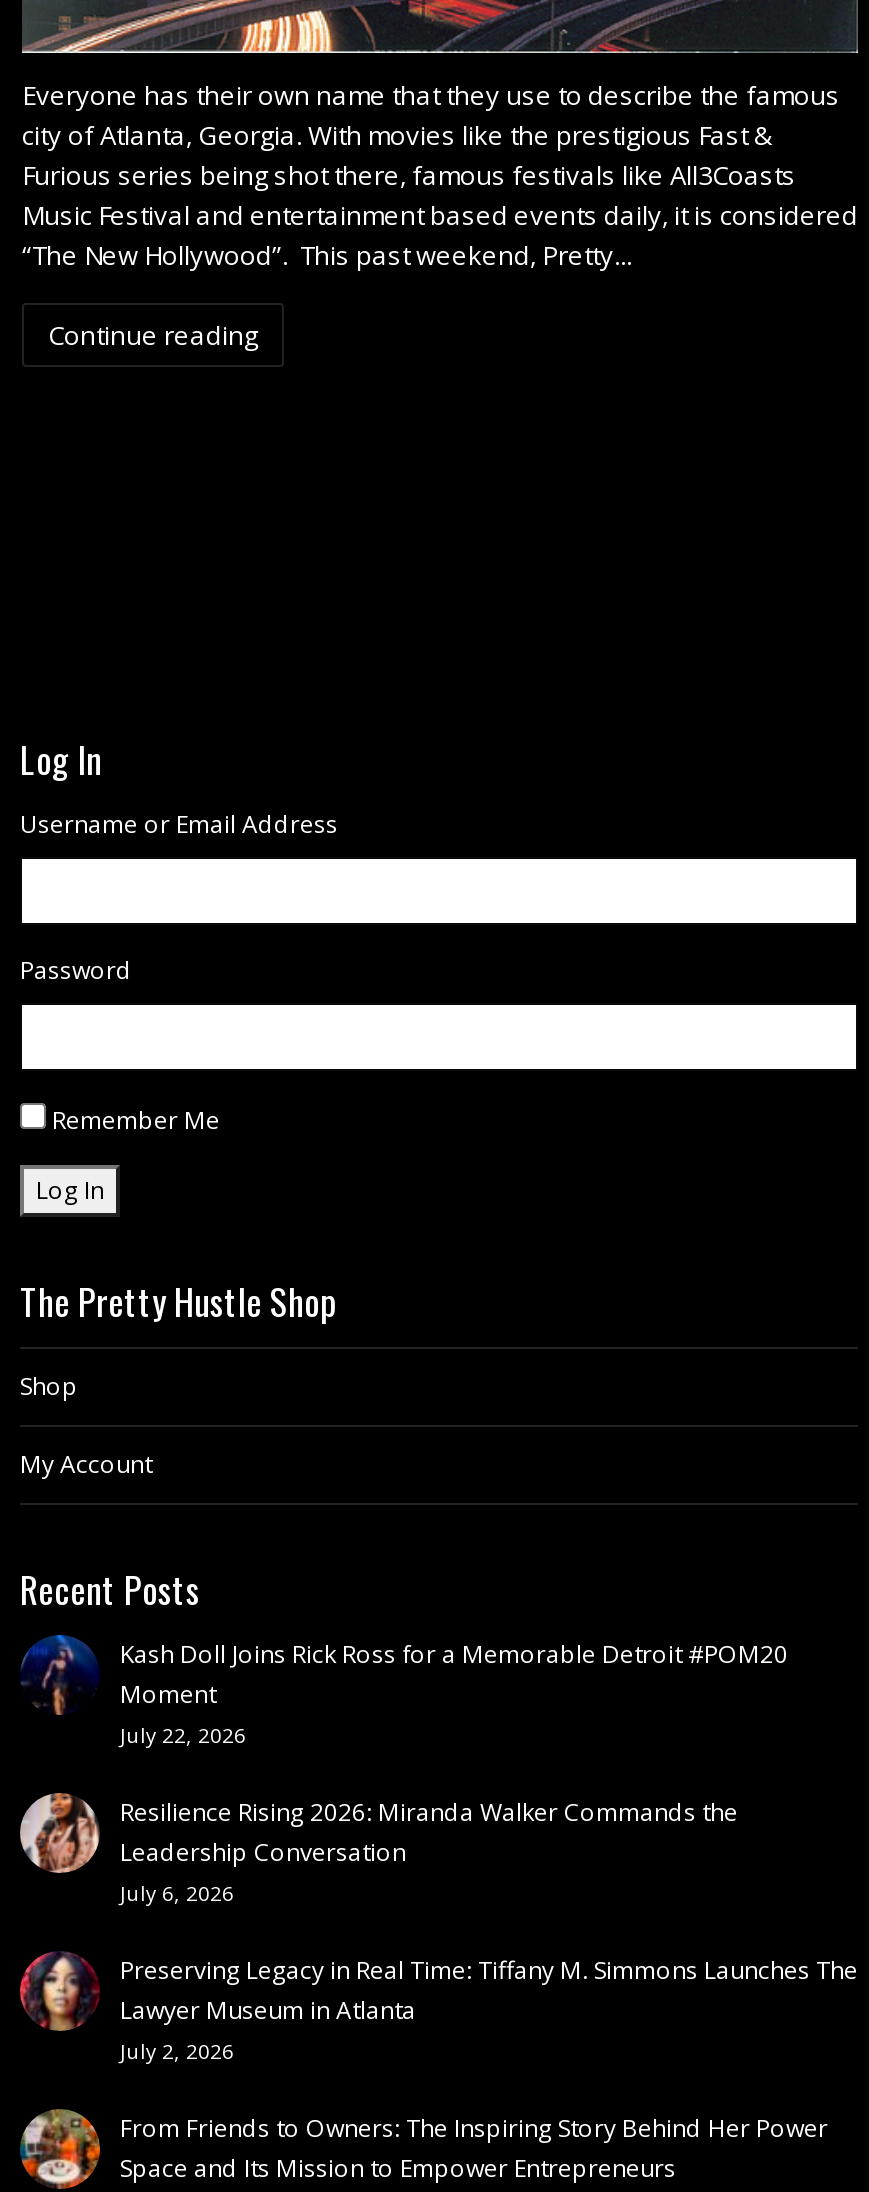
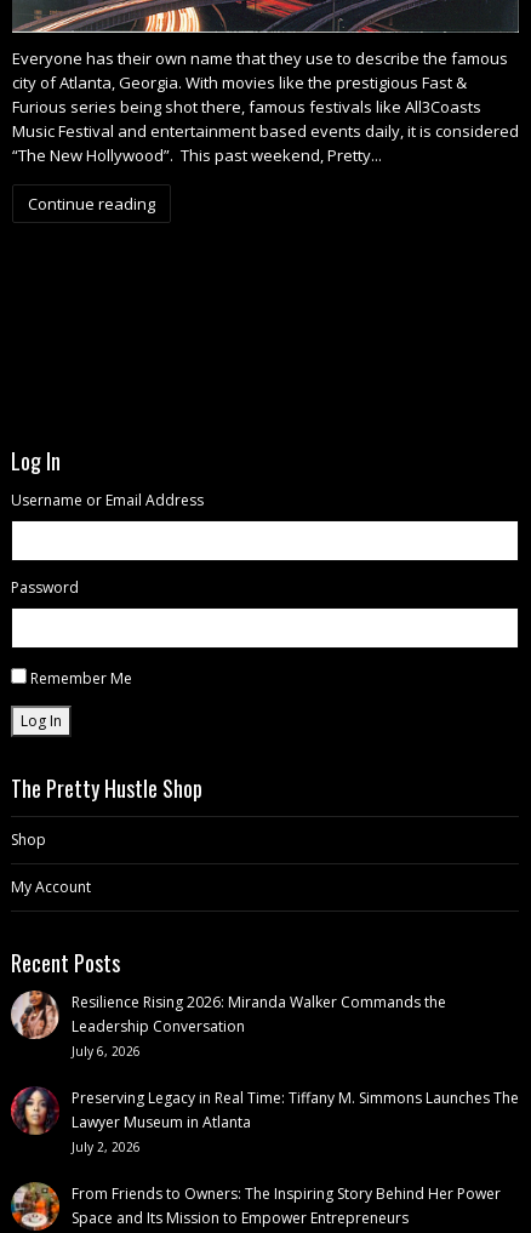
[20,1634,788,1748] [image] | Kash Doll Joins Rick Ross for a Memorable Detroit #POM20 | Moment | July 22, 2026 -> none

